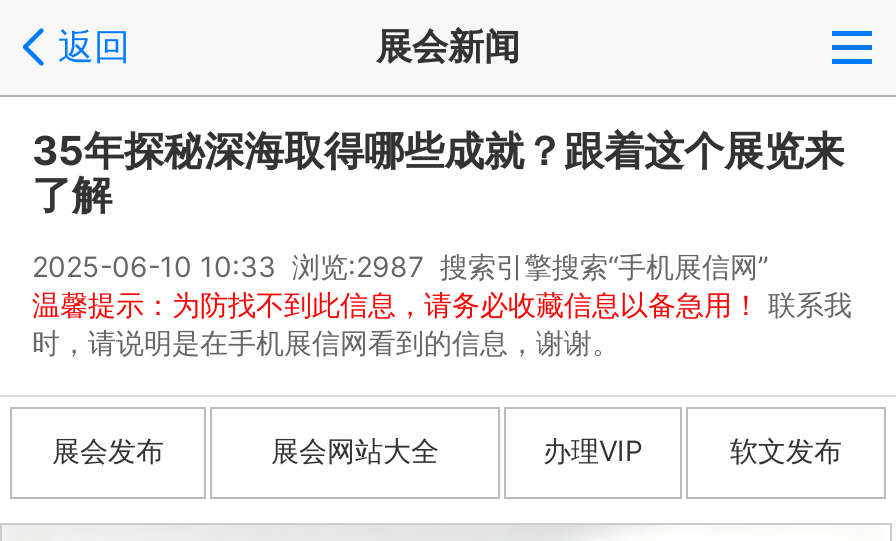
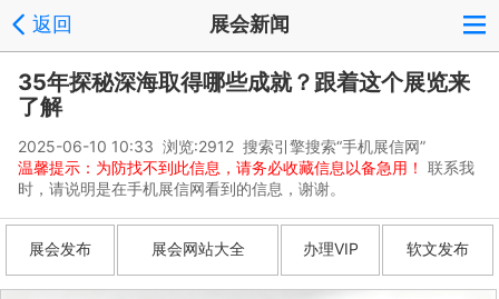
[32,249,768,283] 2025-06-10 10:33 浏览:2987搜索引擎搜索“手机展信网” -> [18,137,425,156] 2025-06-10 10:33 浏览:2912搜索引擎搜索“手机展信网”

